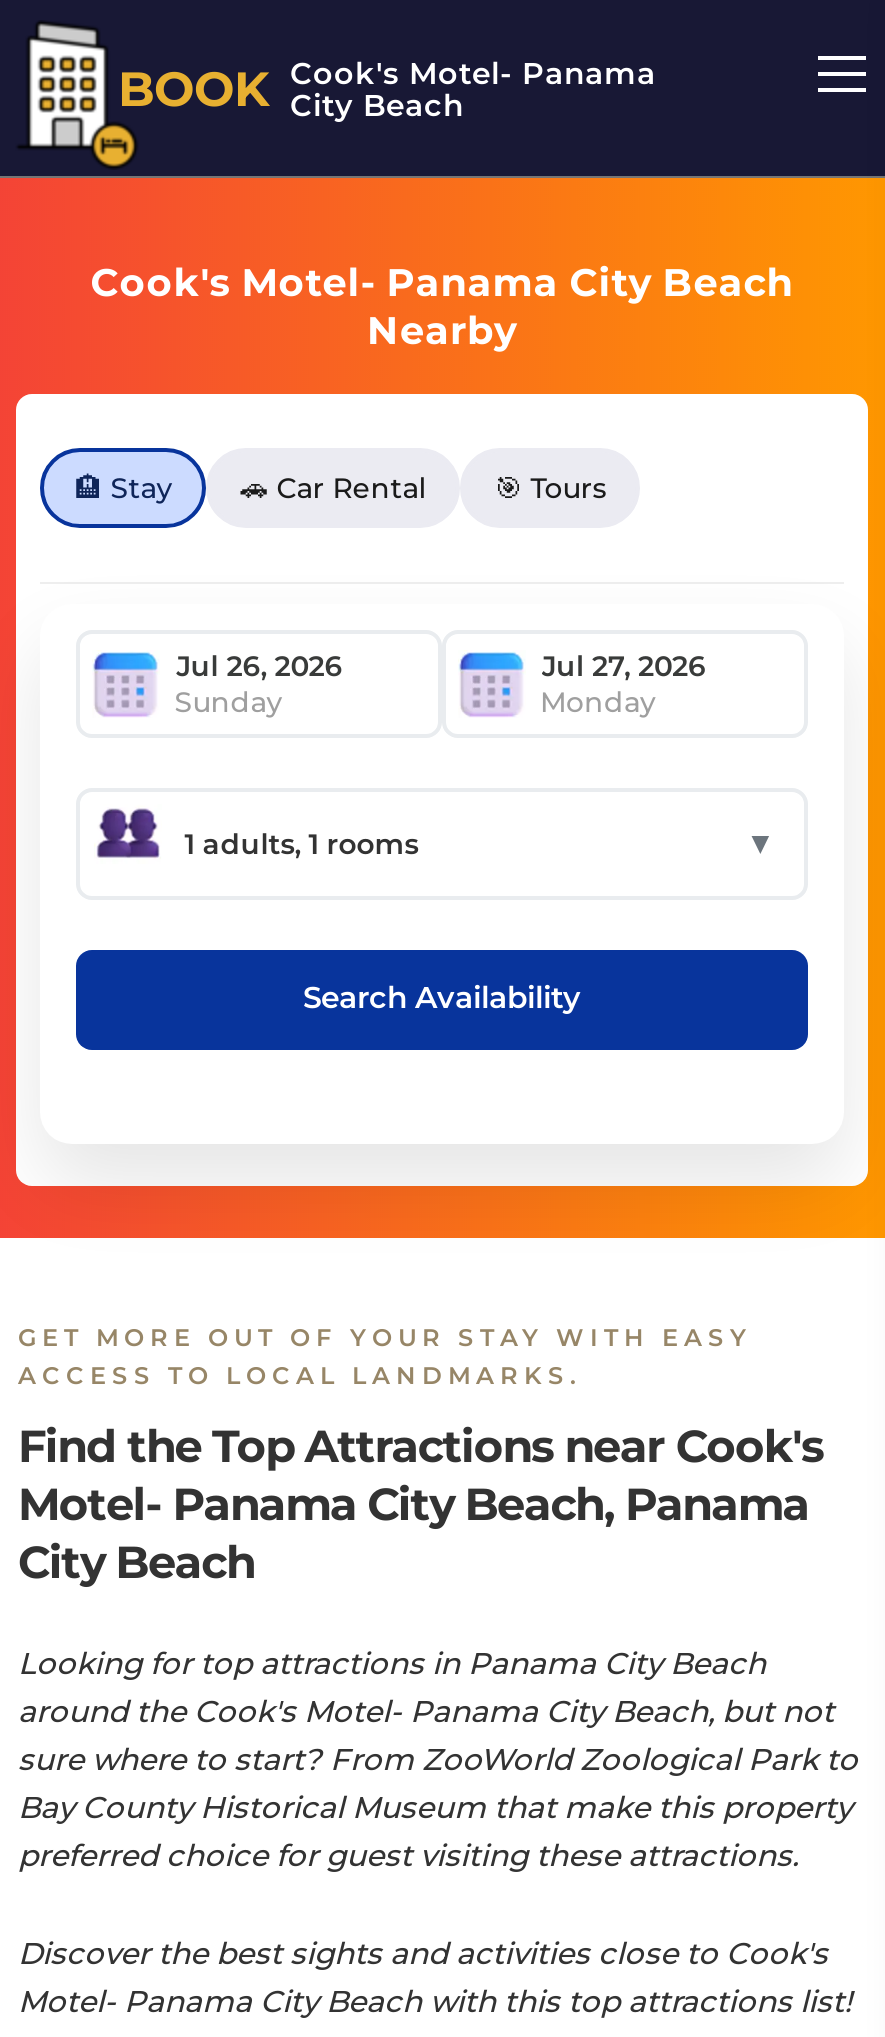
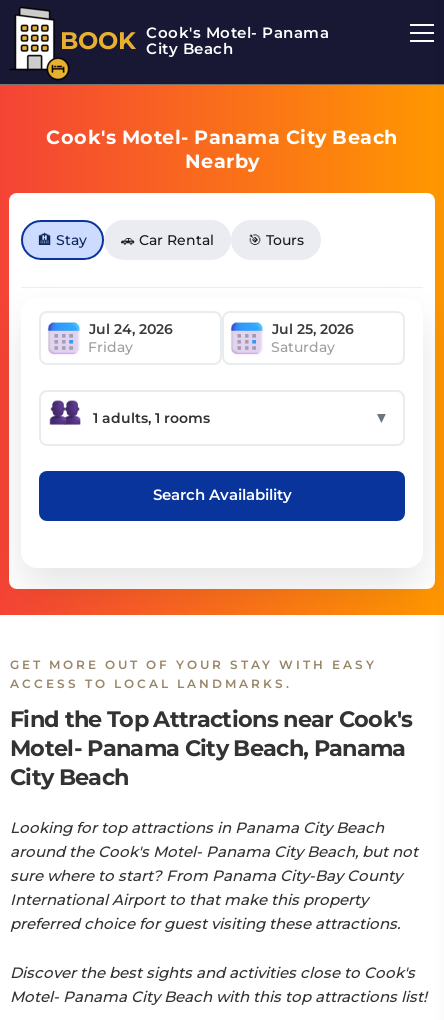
[174,683,656,719] Sunday | Monday -> [88,337,335,355] Friday | Saturday
[18,1740,858,1826] sure where to start? From ZooWorld Zoological Park to | Bay County Historical Museum that make this property -> [10,866,402,909] sure where to start? From Panama City-Bay County | International Airport to that make this property

